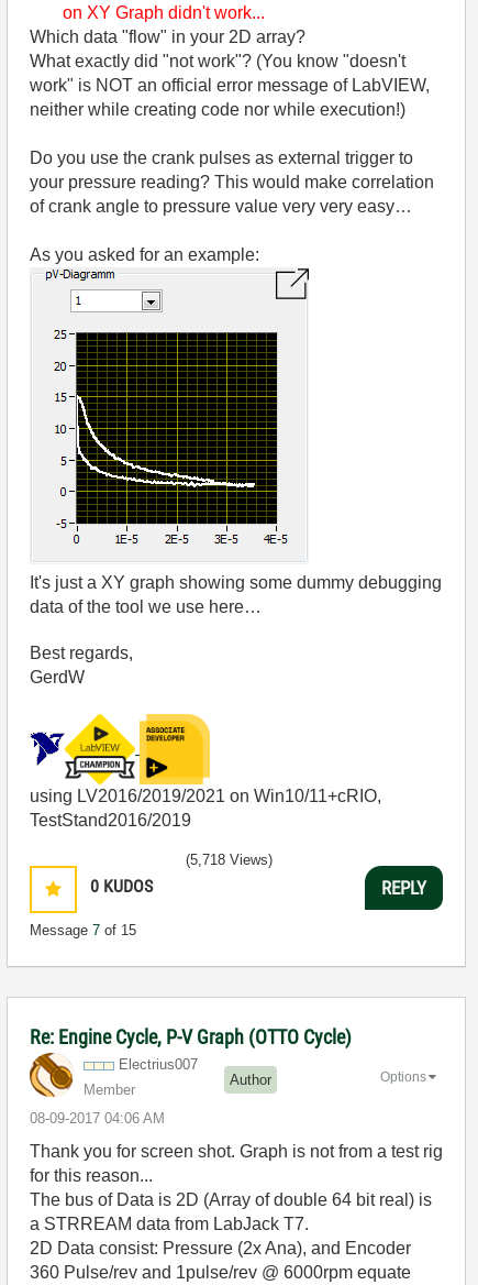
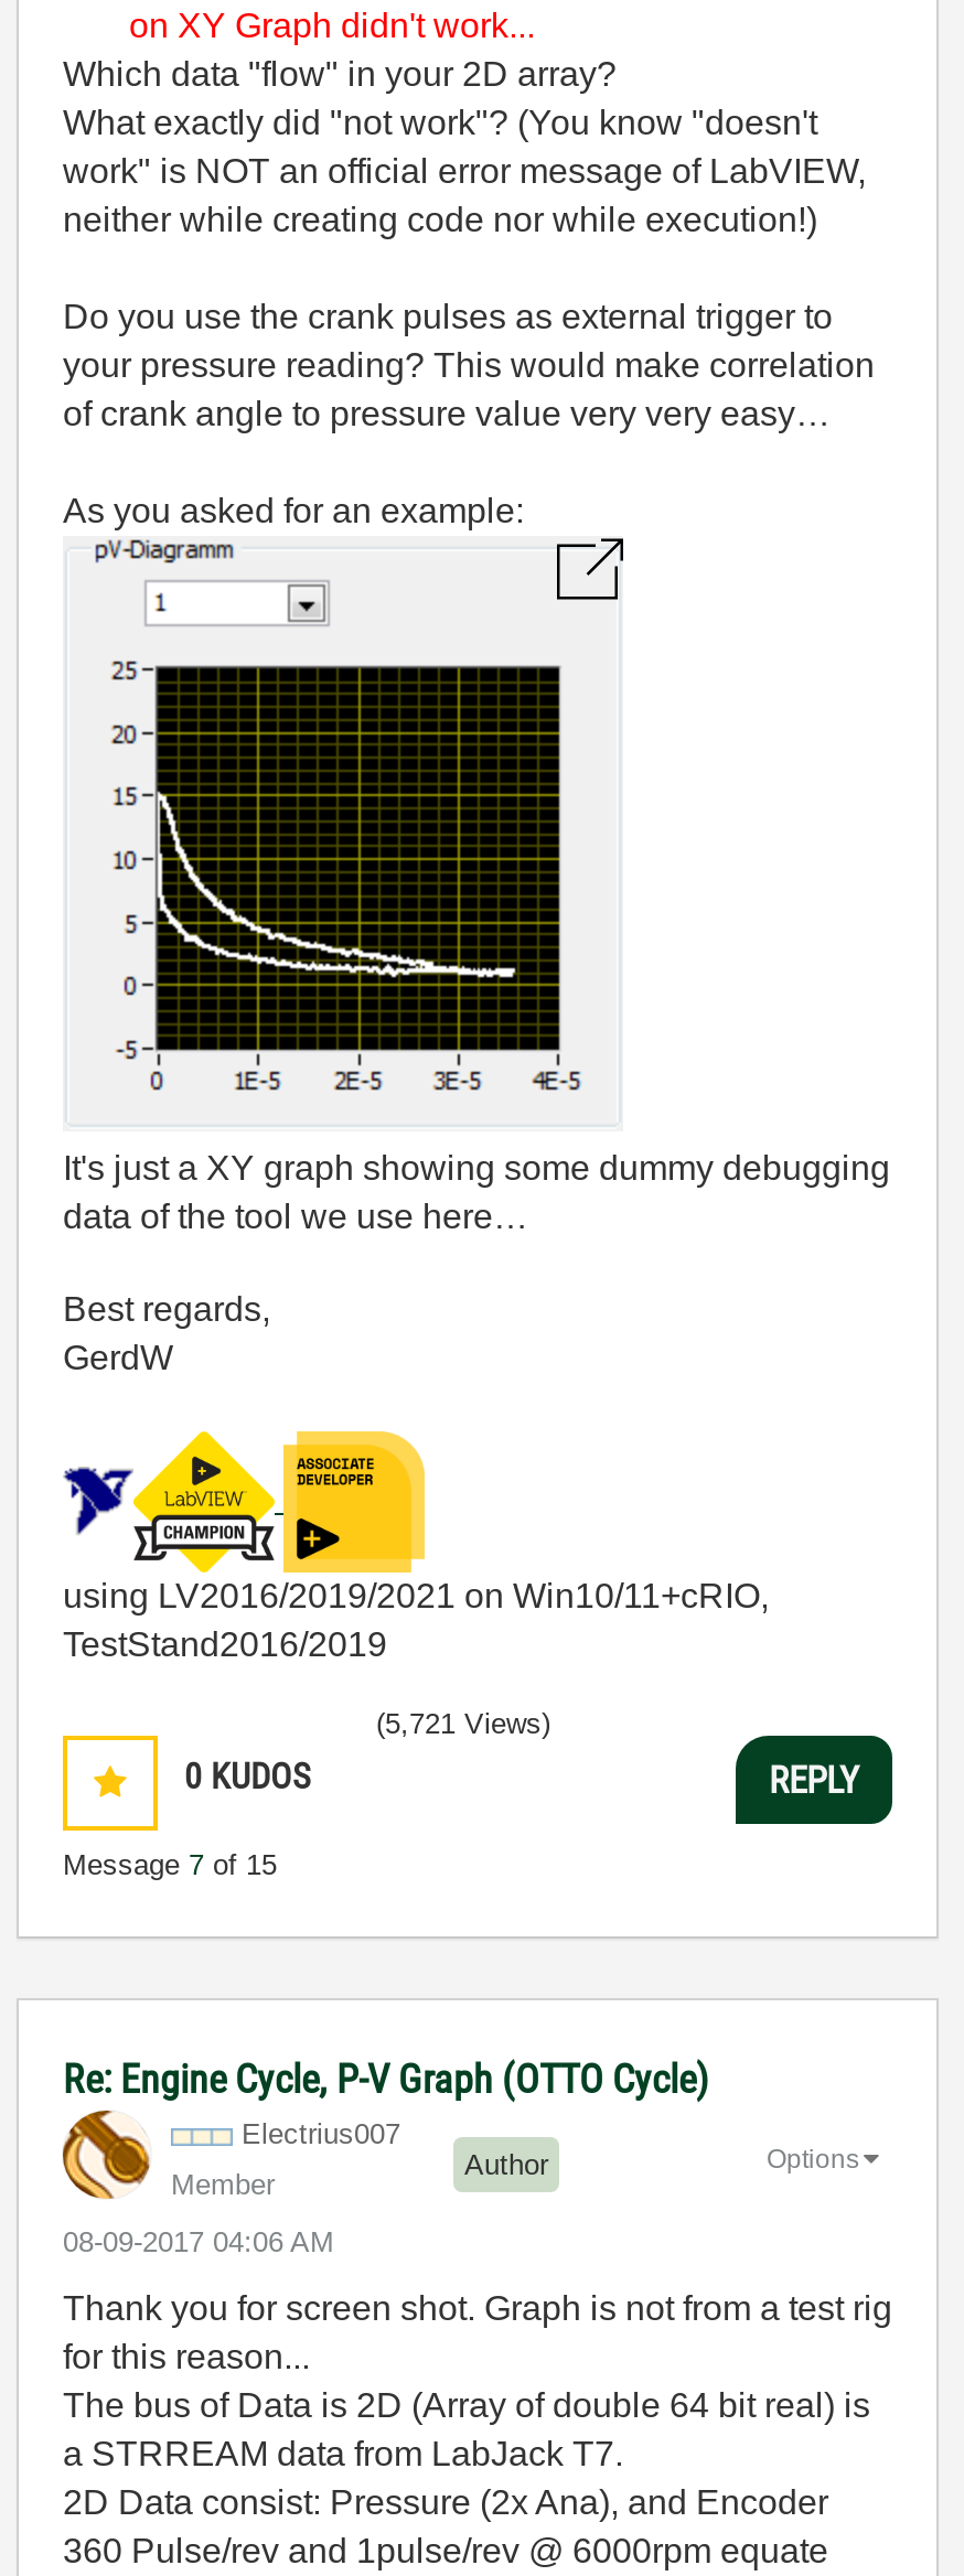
[186,852,273,868] (5,718 Views) -> [376,1707,550,1740] (5,721 Views)

